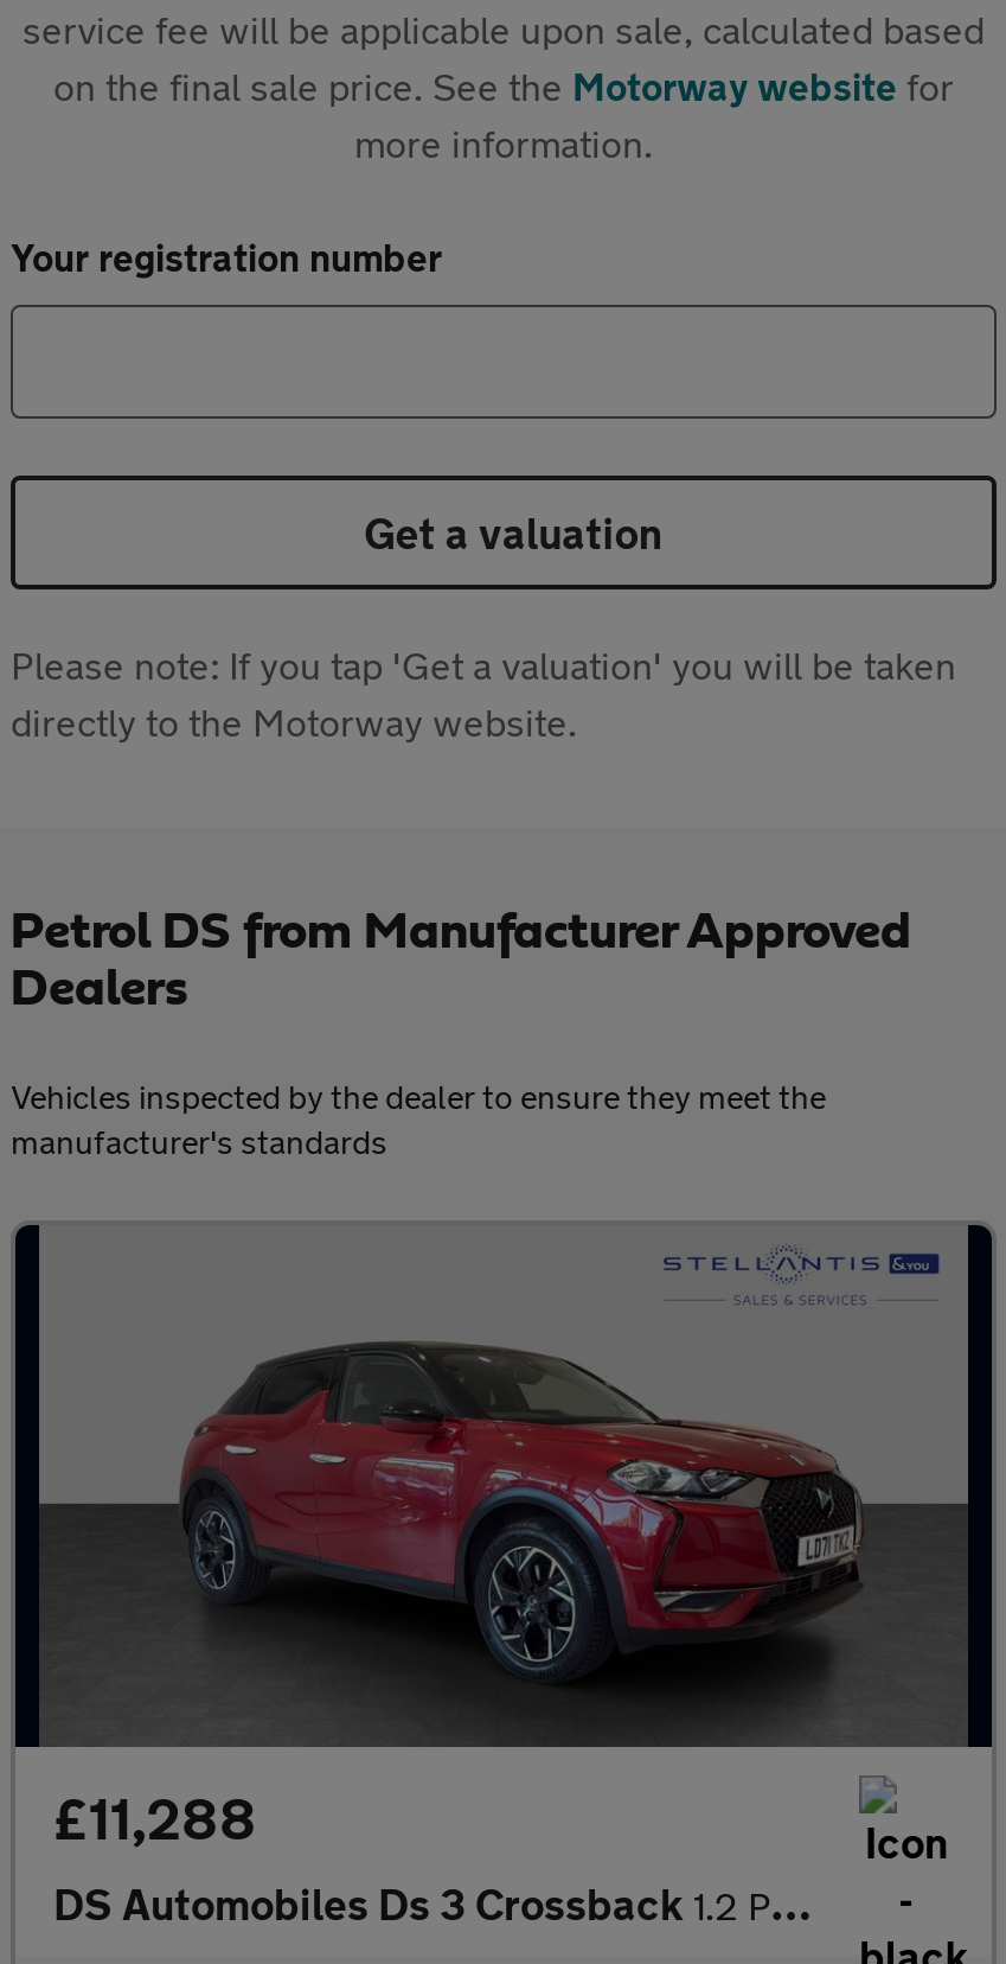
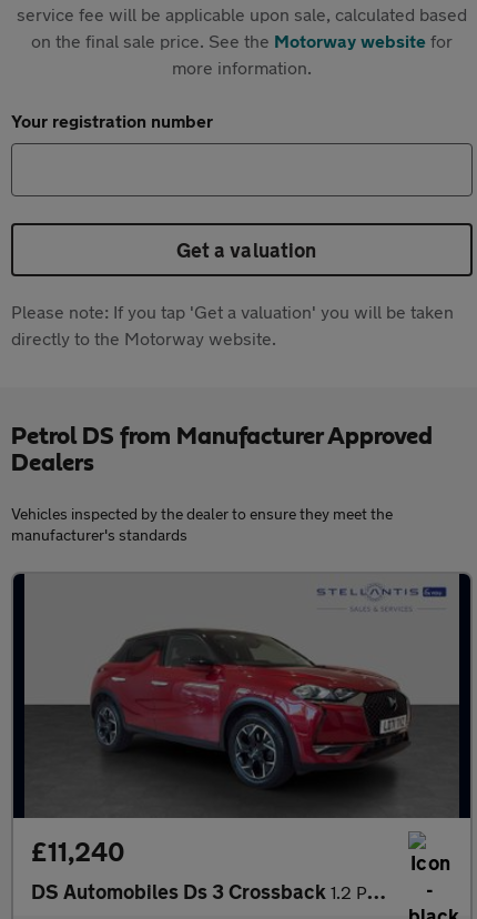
[53,1786,257,1852] £11,288 -> [31,836,125,867] £11,240

